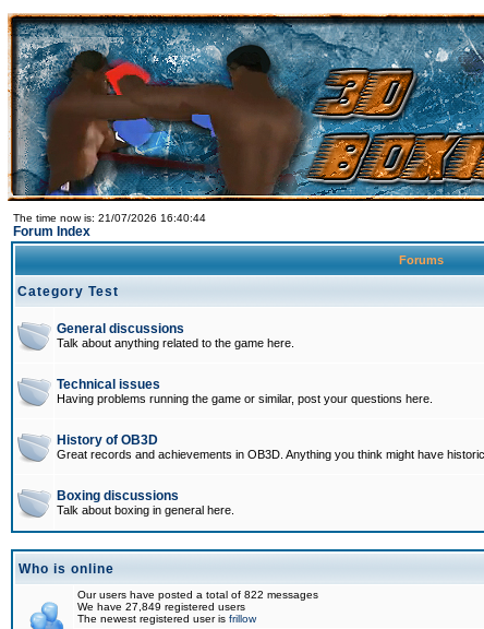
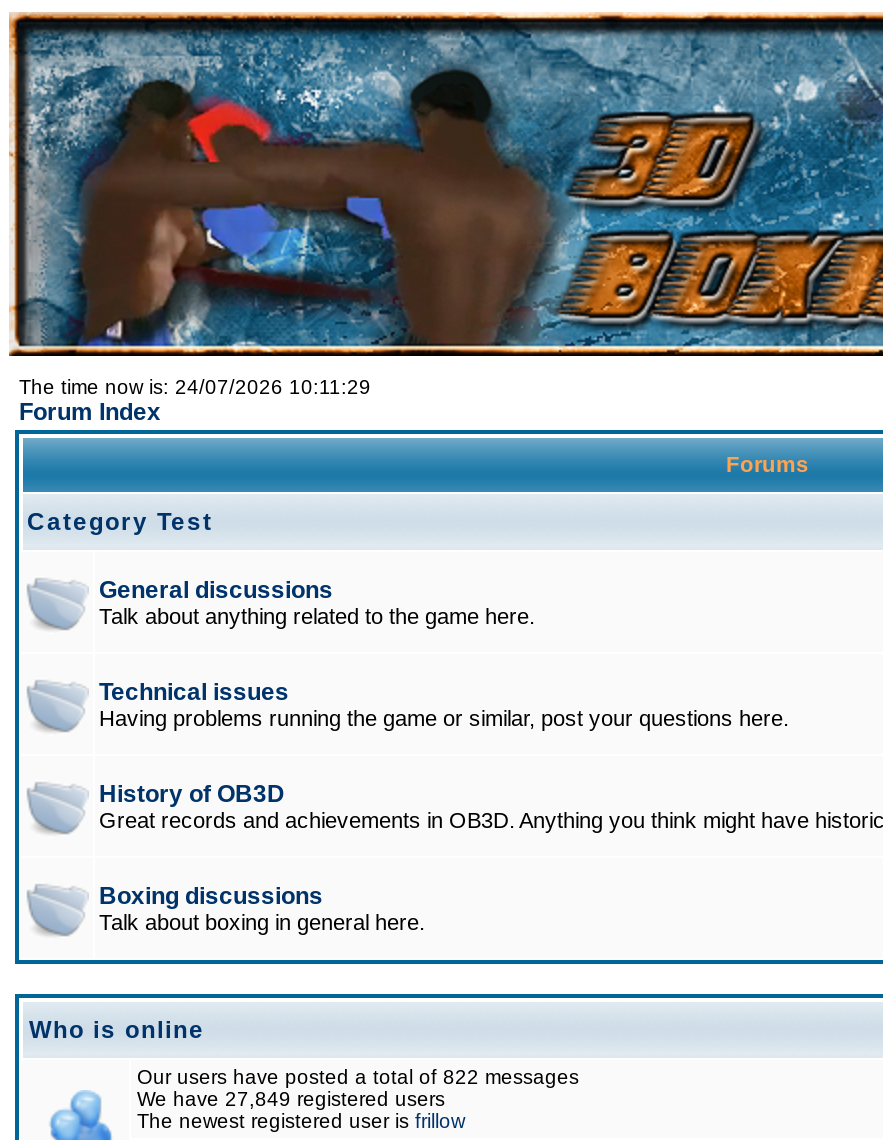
[13,212,206,224] The time now is: 21/07/2026 16:40:44 -> [19,376,371,398] The time now is: 24/07/2026 10:11:29

